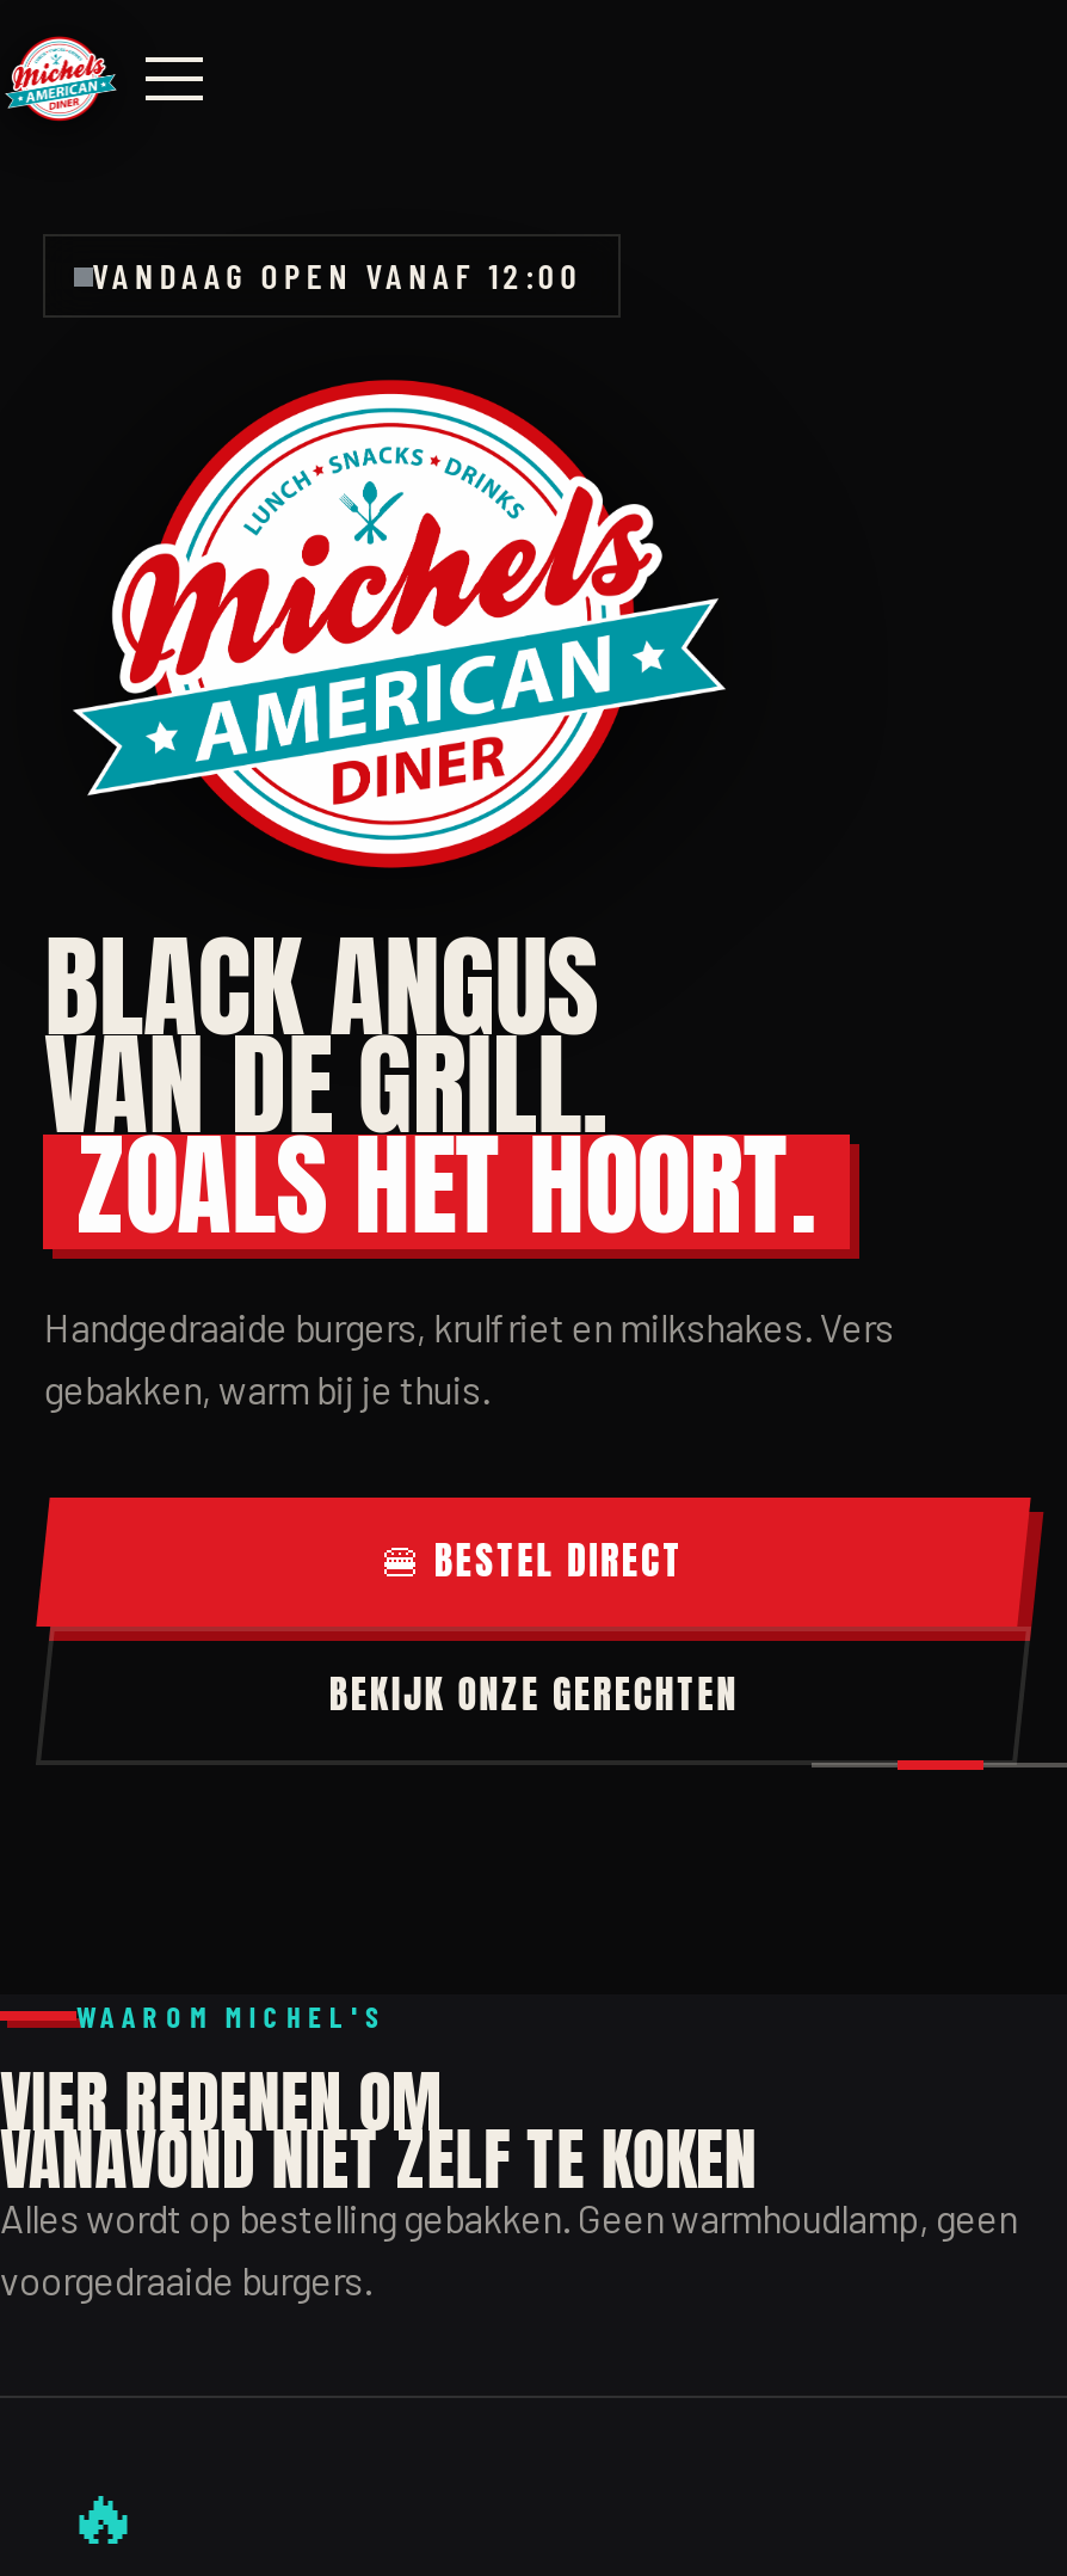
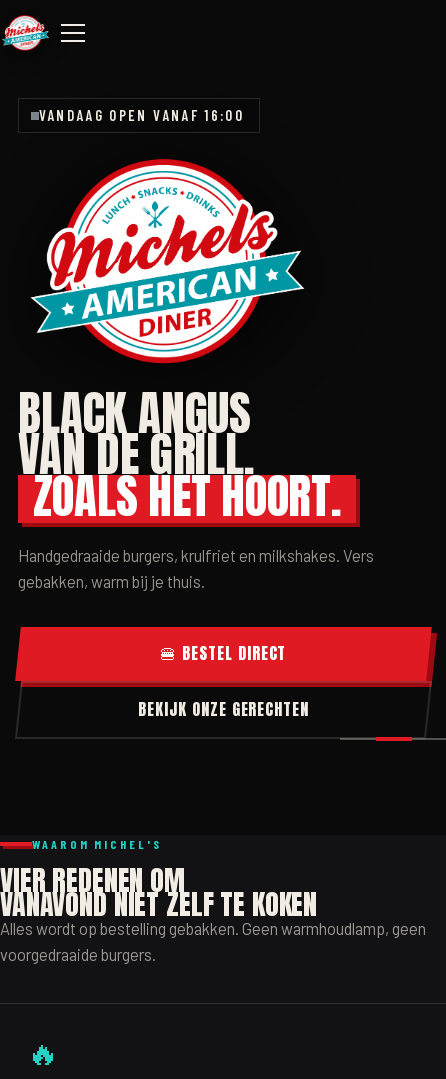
[92,253,583,296] VANDAAG OPEN VANAF 12:00 -> [39,106,244,124] VANDAAG OPEN VANAF 16:00

